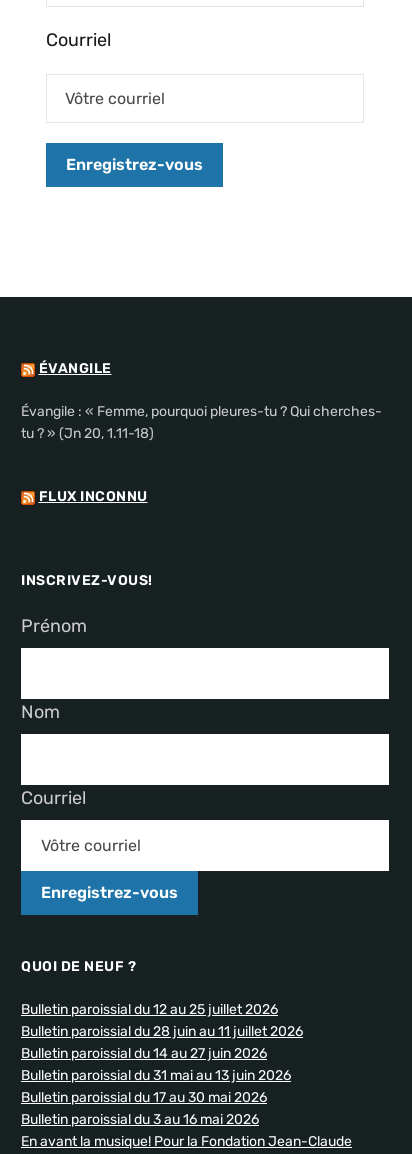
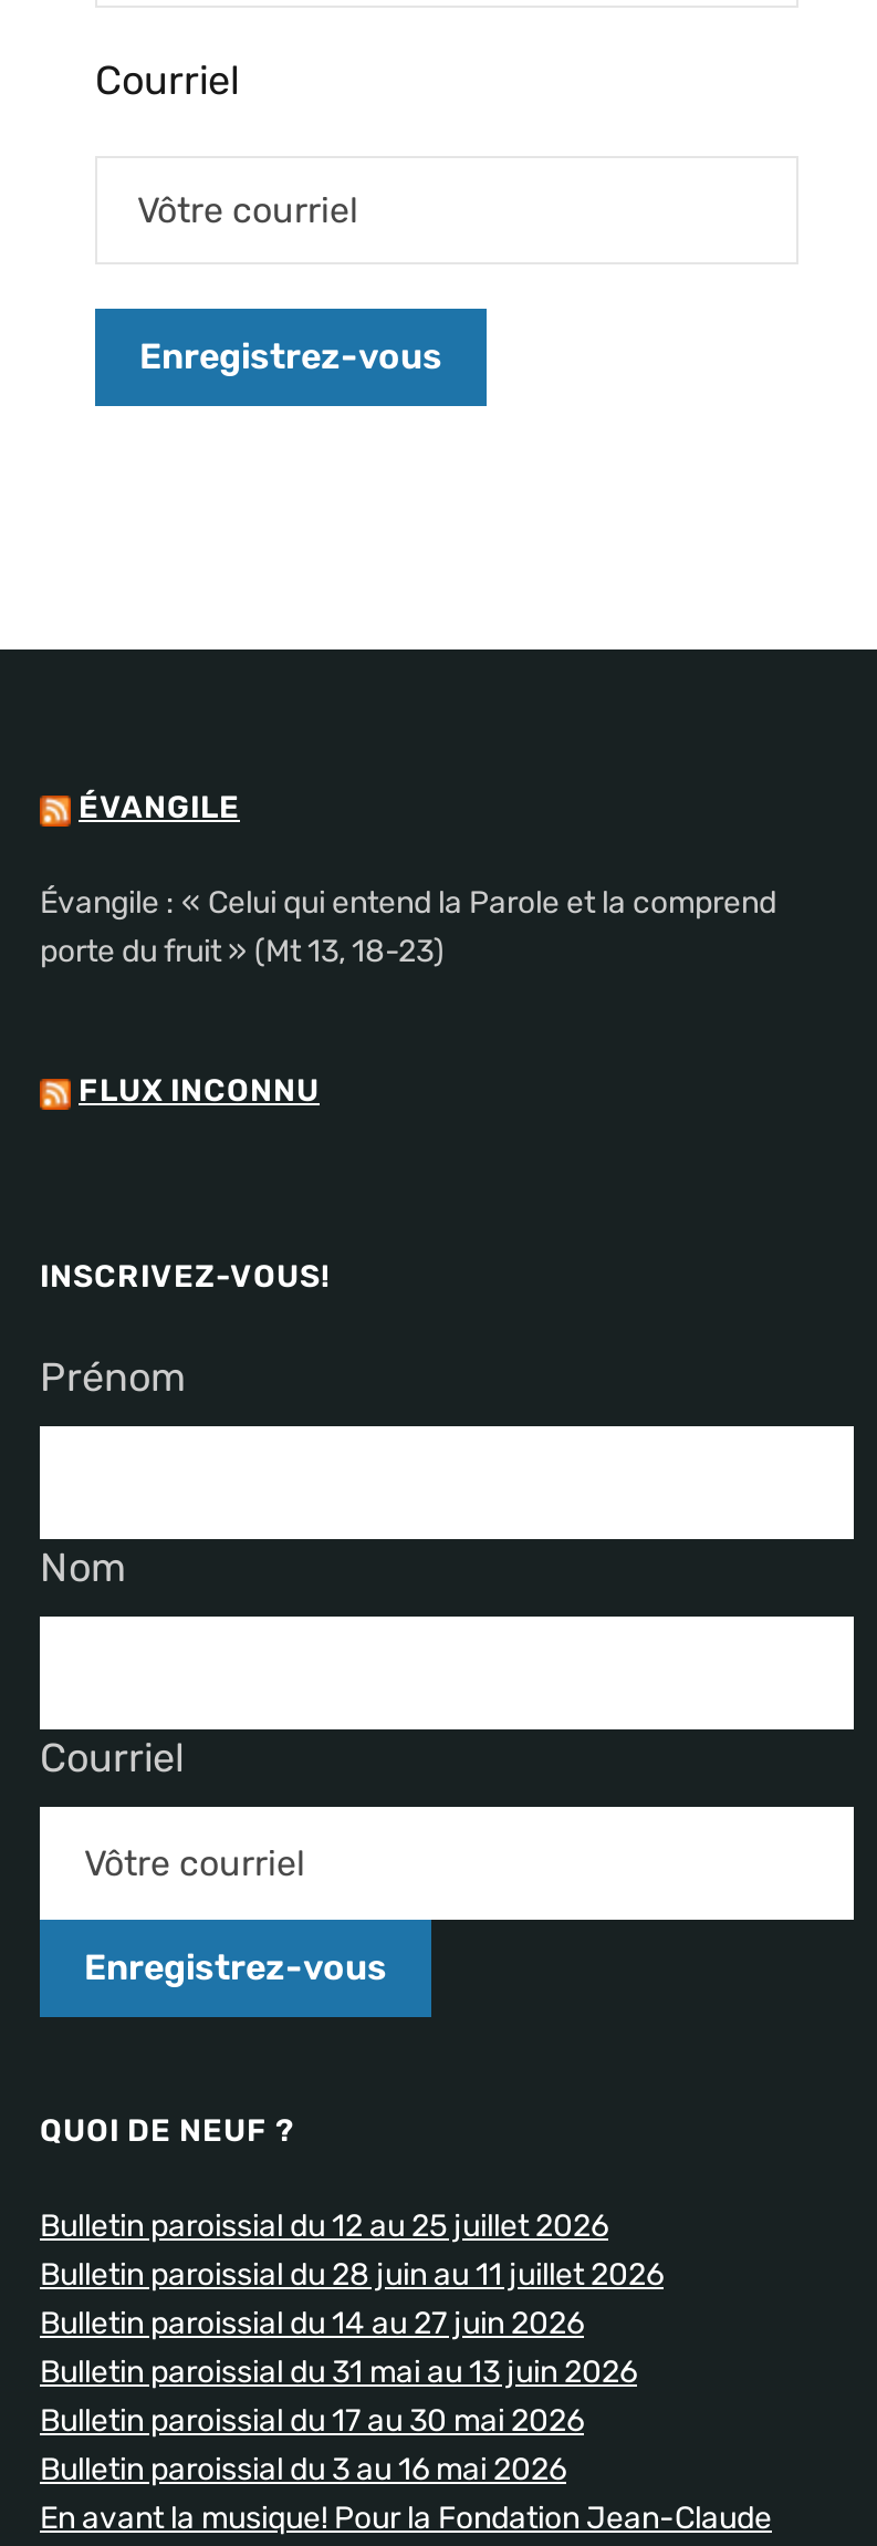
[21,403,382,442] Évangile : « Femme, pourquoi pleures-tu ? Qui cherches- | tu ? » (Jn 20, 1.11-18) -> [40,885,776,971] Évangile : « Celui qui entend la Parole et la comprend | porte du fruit » (Mt 13, 18-23)

